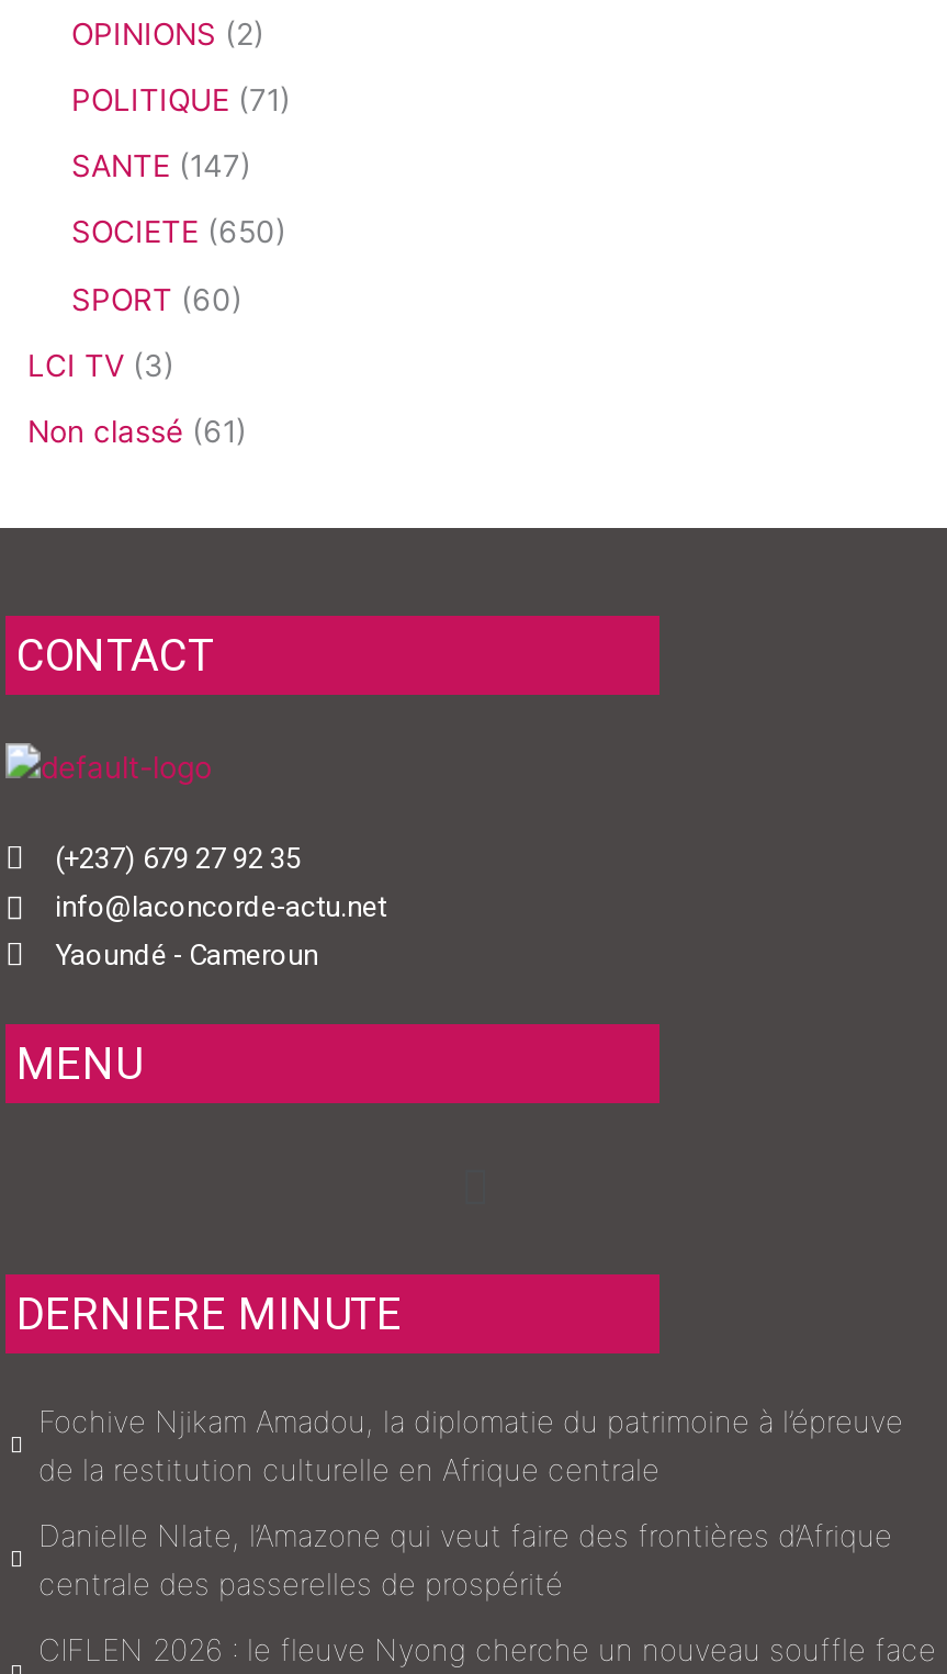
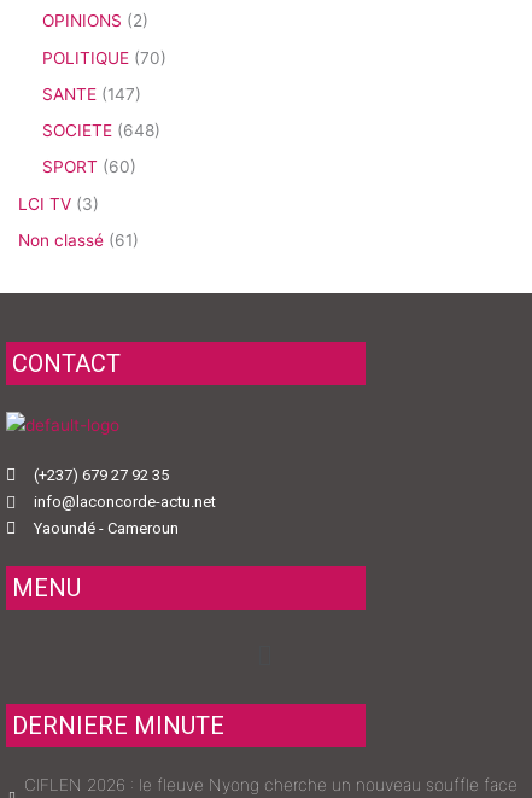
[71,82,291,117] POLITIQUE (71) -> [42,48,166,67] POLITIQUE (70)
[71,215,286,250] SOCIETE (650) -> [42,121,160,140] SOCIETE (648)
[38,1405,903,1602] Fochive Njikam Amadou, la diplomatie du patrimoine à l’épreuve | de la restitution culturelle en Afrique centrale | Danielle Nlate, l’Amazone qui veut faire des frontières d’Afrique | centrale des passerelles de prospérité -> none

